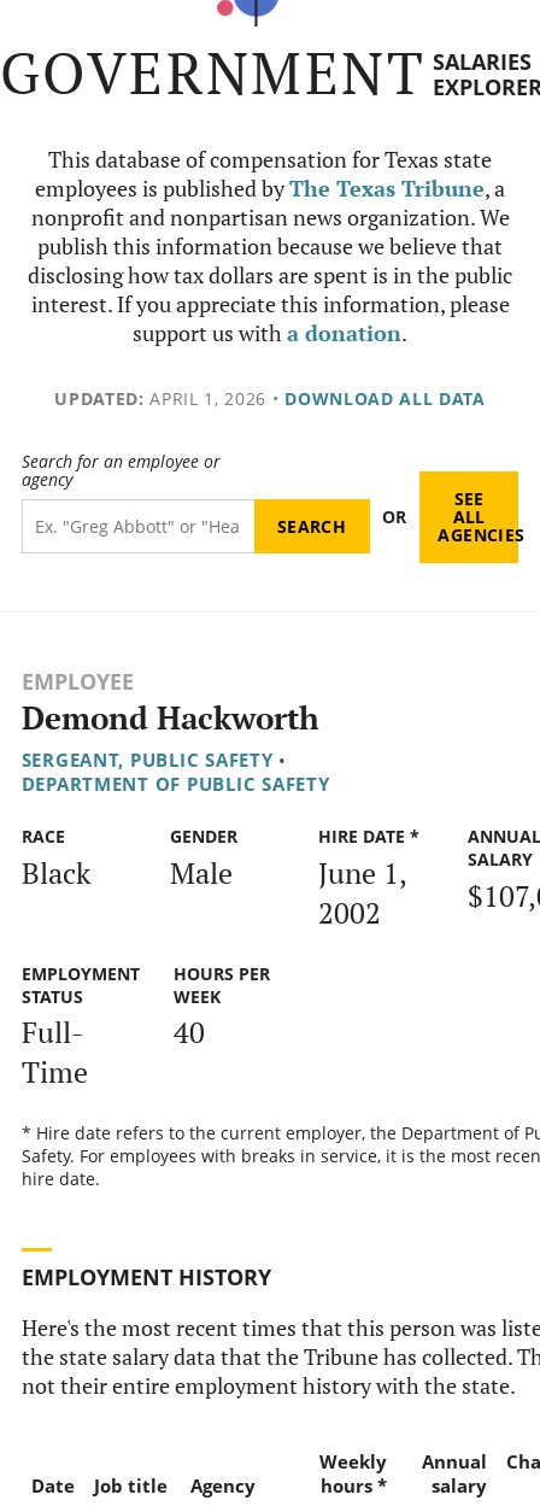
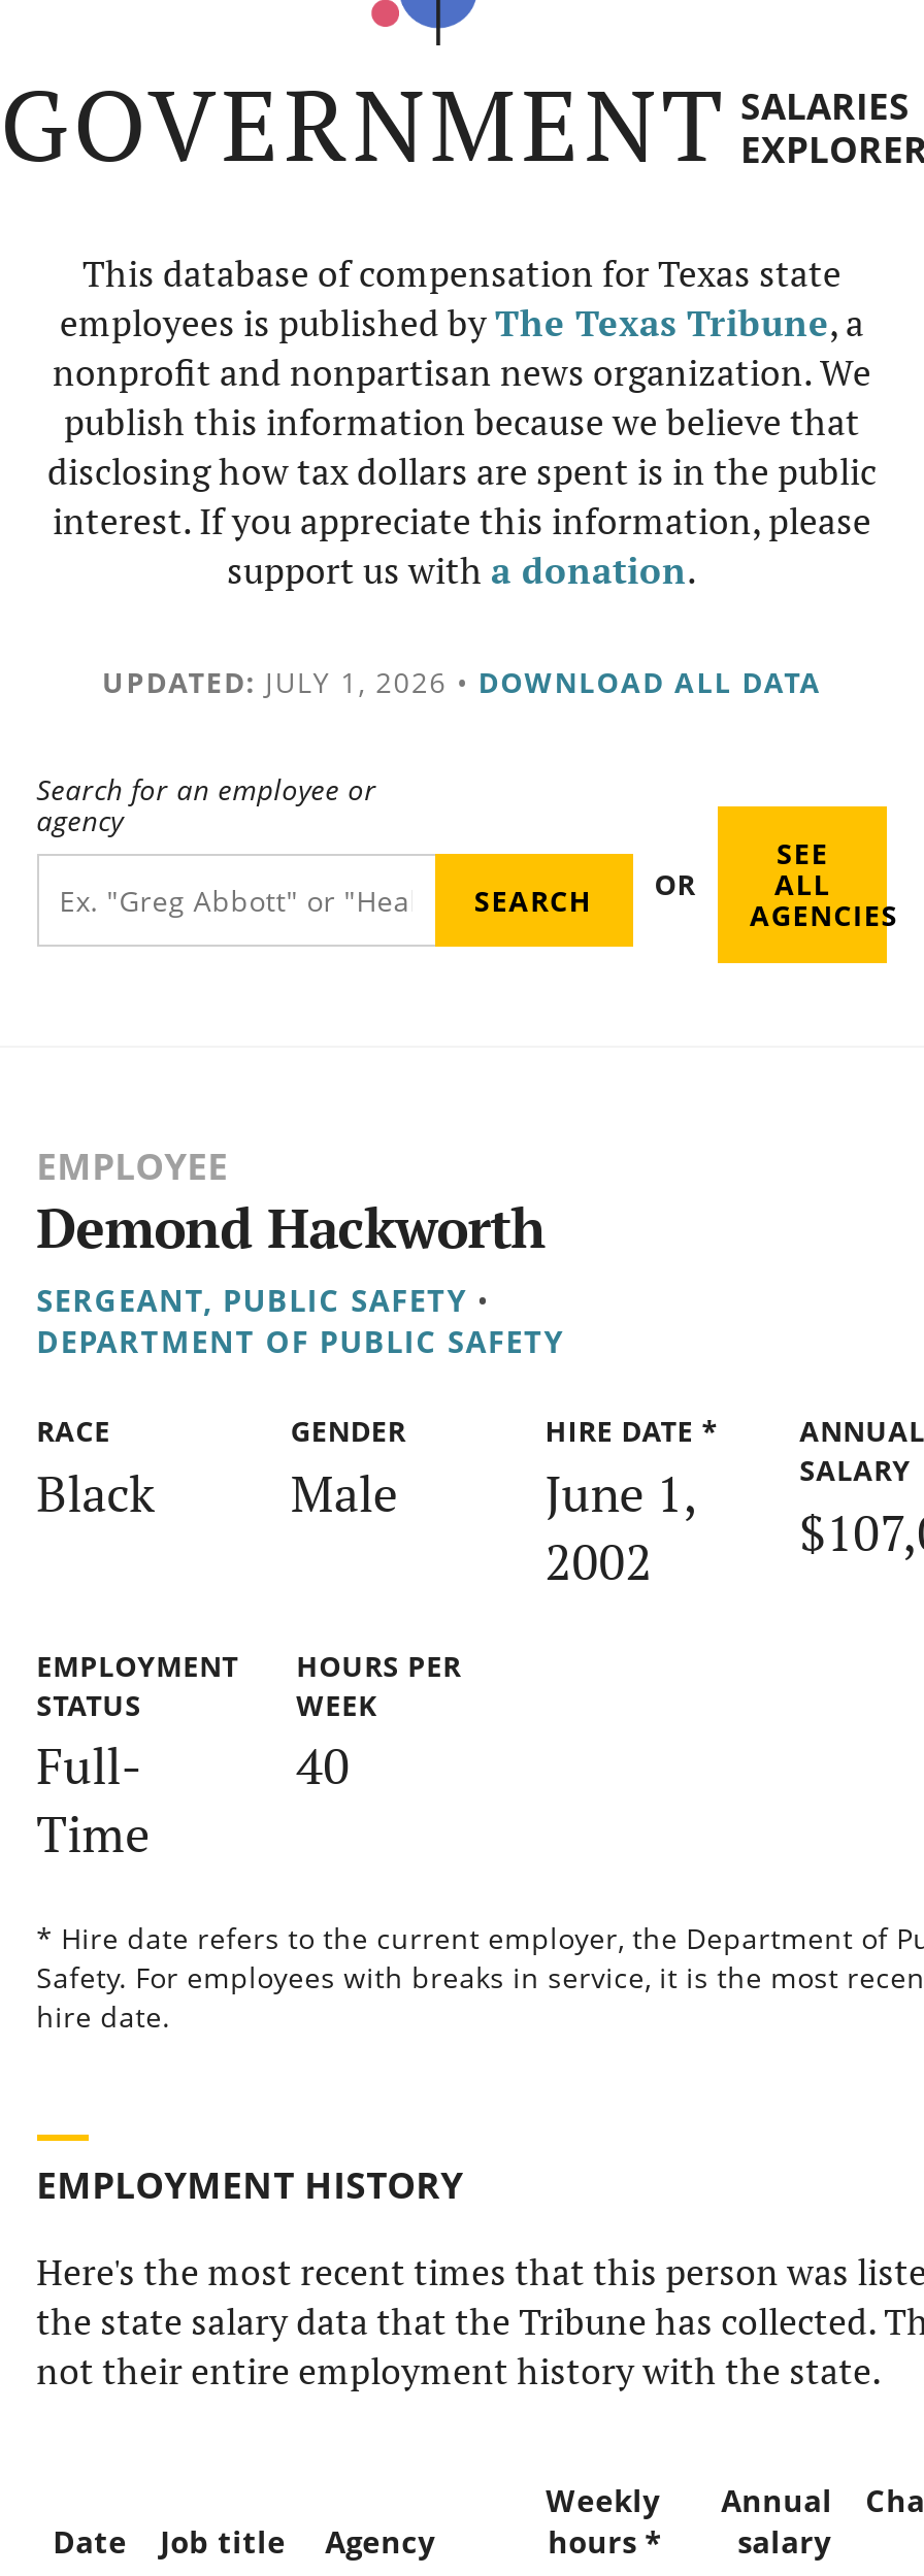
[54,387,486,410] UPDATED: APRIL 1, 2026 • DOWNLOAD ALL DATA -> [102,662,822,701] UPDATED: JULY 1, 2026 • DOWNLOAD ALL DATA

